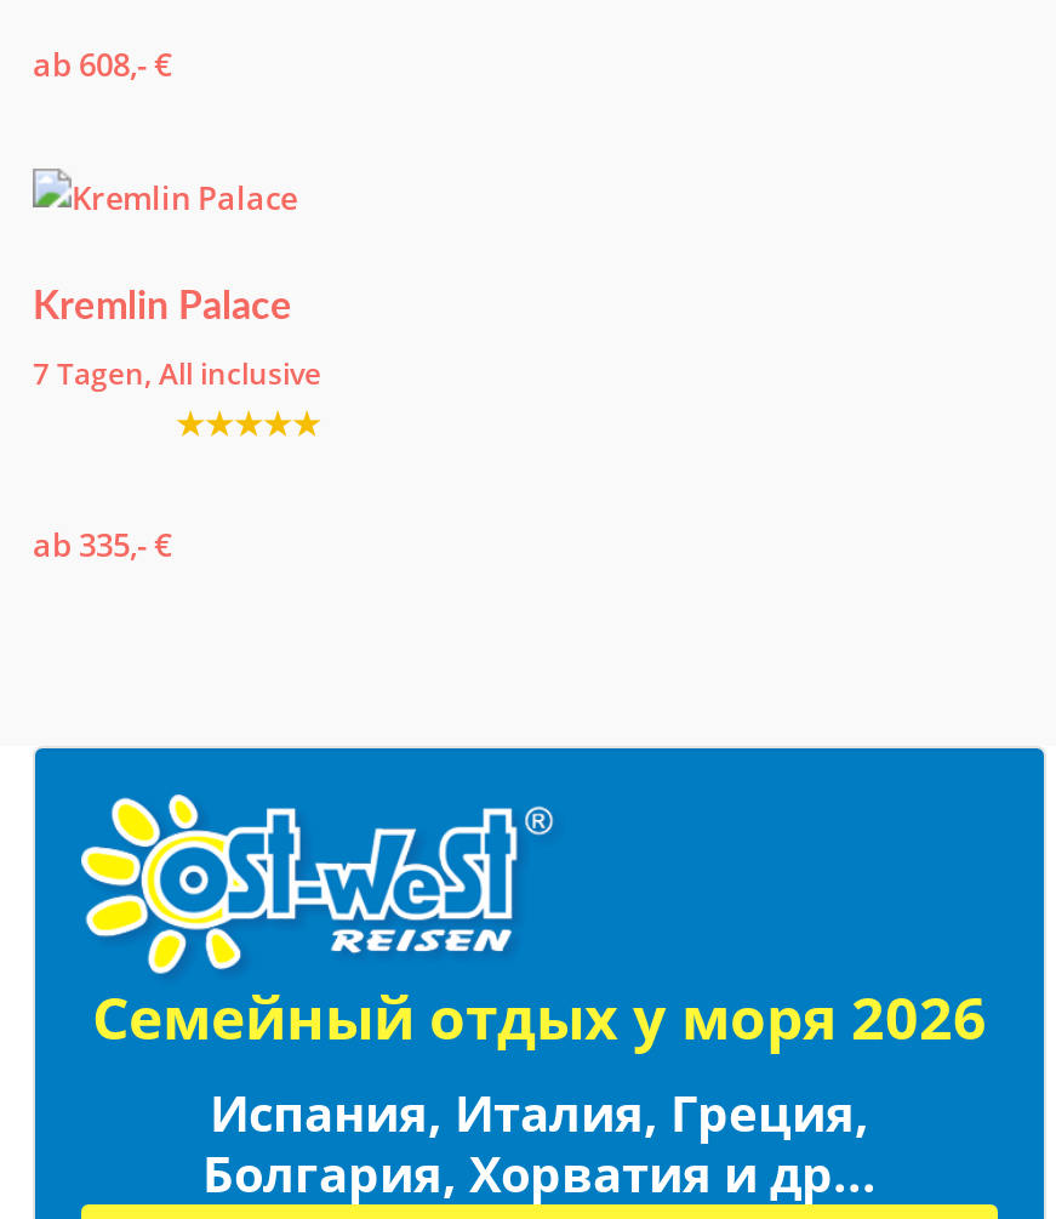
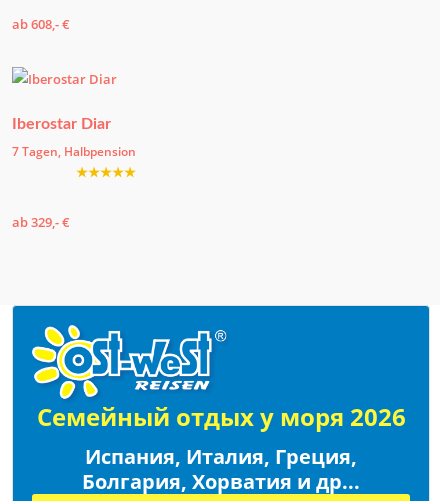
[33,287,292,326] Kremlin Palace -> [12,116,111,132] Iberostar Diar
[33,353,321,394] 7 Tagen, All inclusive -> [12,143,136,160] 7 Tagen, Halbpension
[33,523,173,566] ab 335,- € -> [12,213,70,231] ab 329,- €

